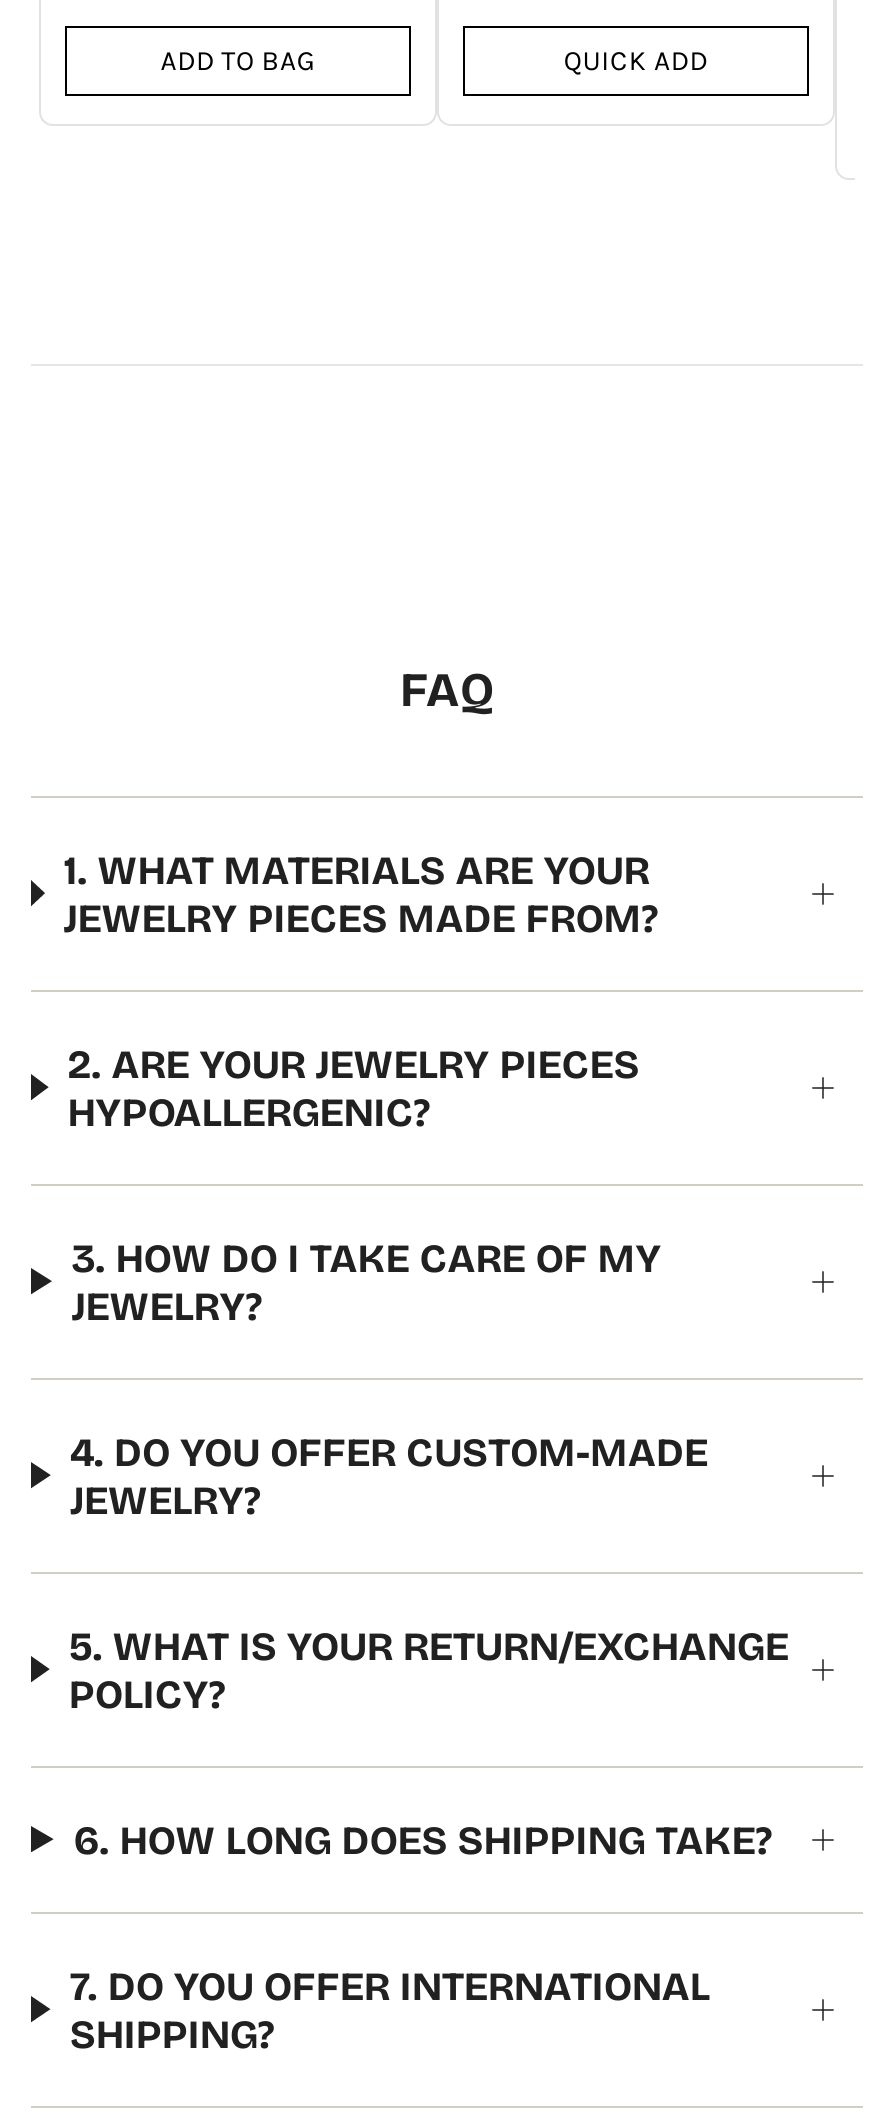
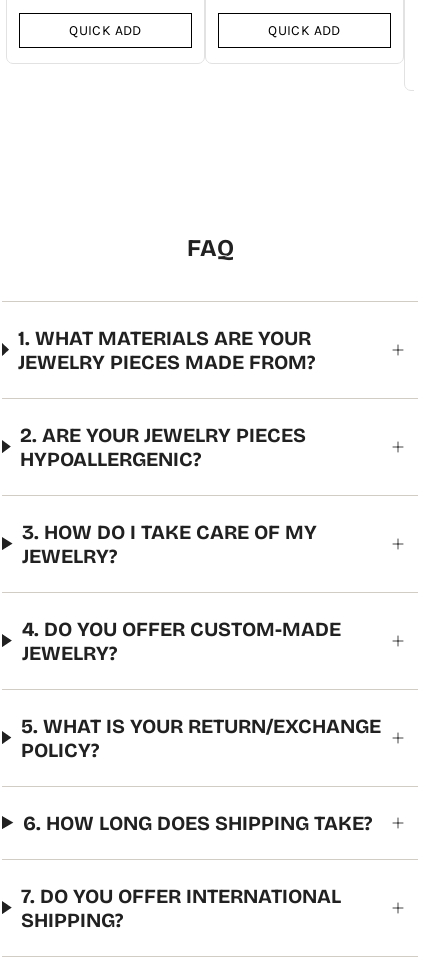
[161,43,315,77] ADD TO BAG -> [69,22,142,39] QUICK ADD

